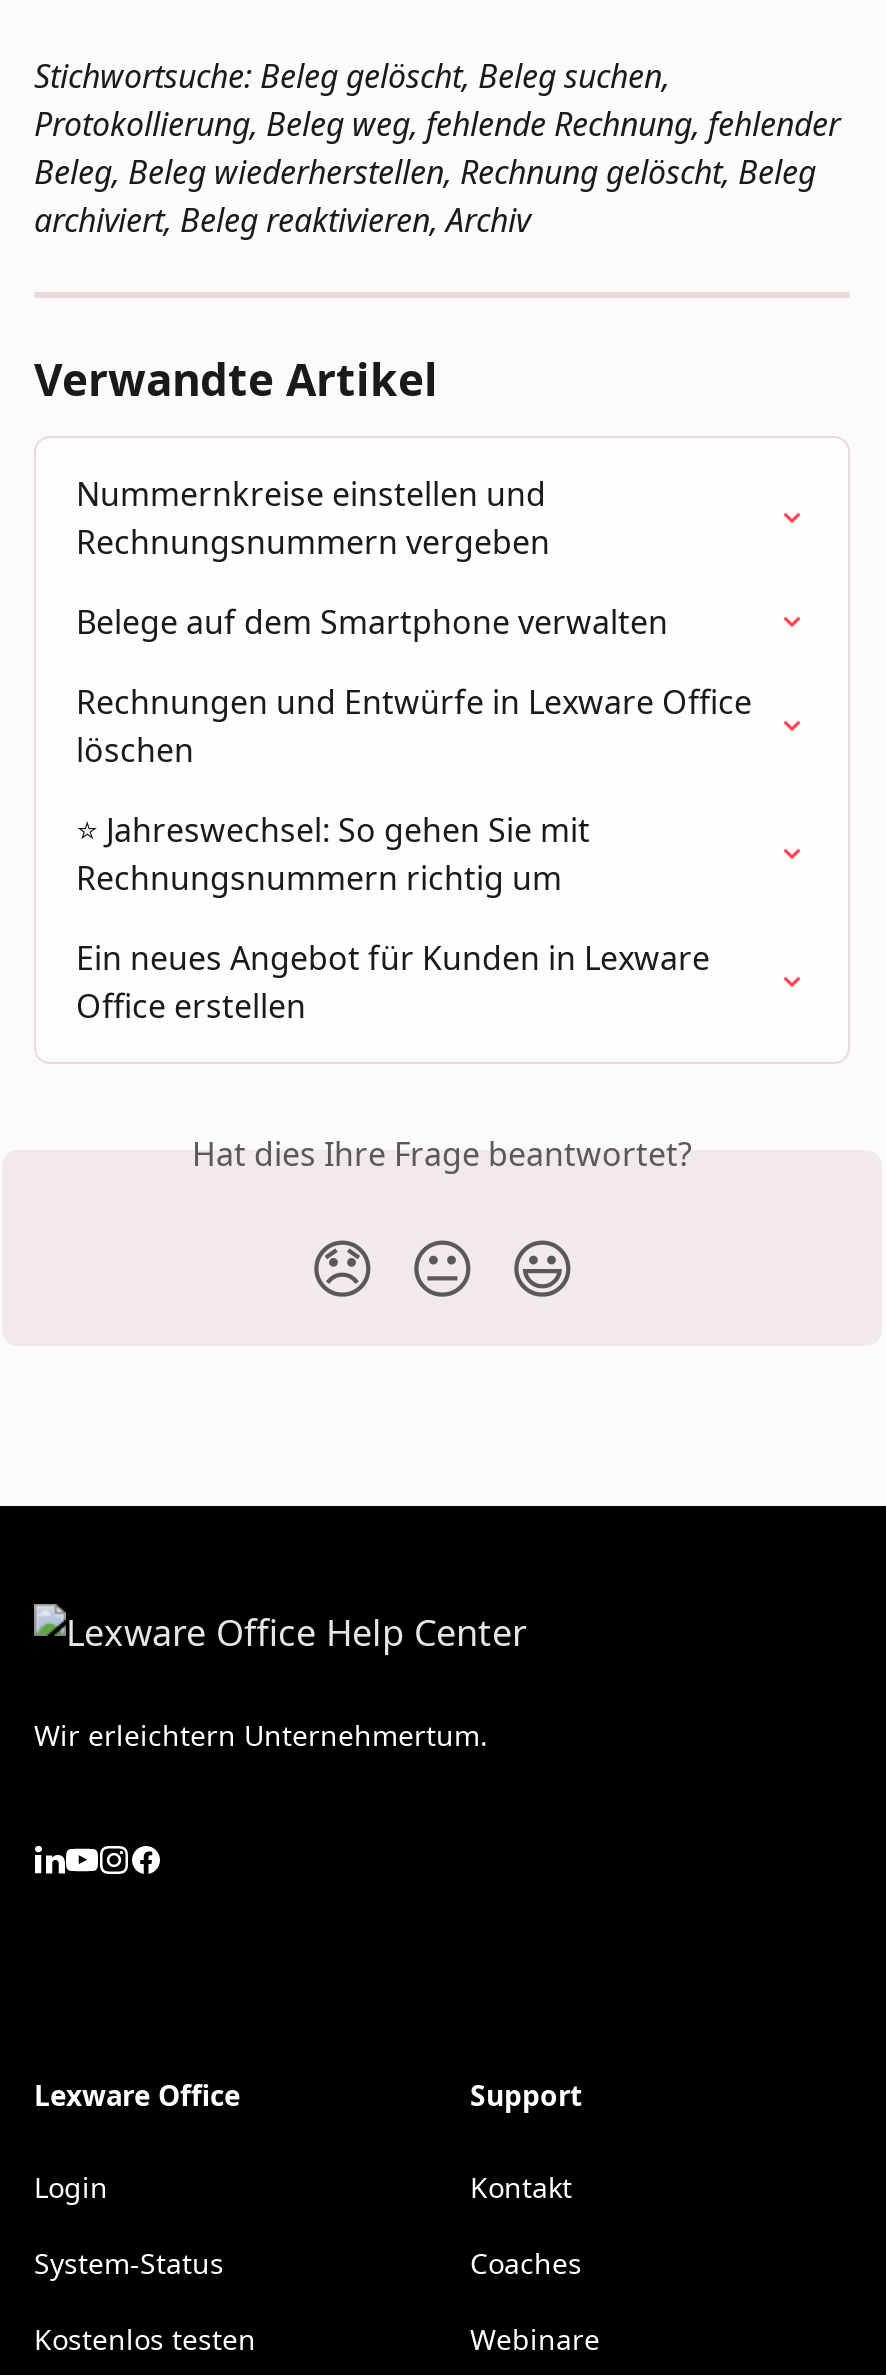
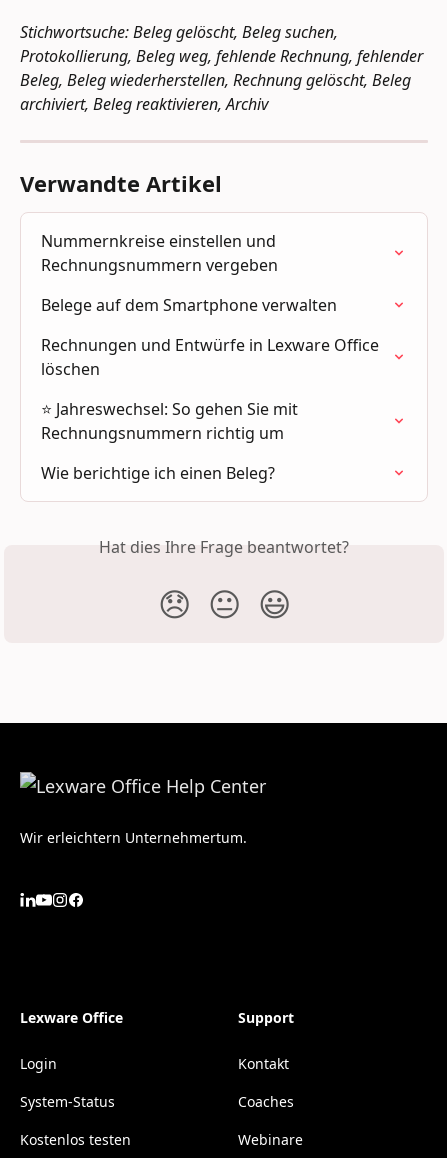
[76,936,718,1028] Ein neues Angebot für Kunden in Lexware | Office erstellen -> [41,462,275,484] Wie berichtige ich einen Beleg?

